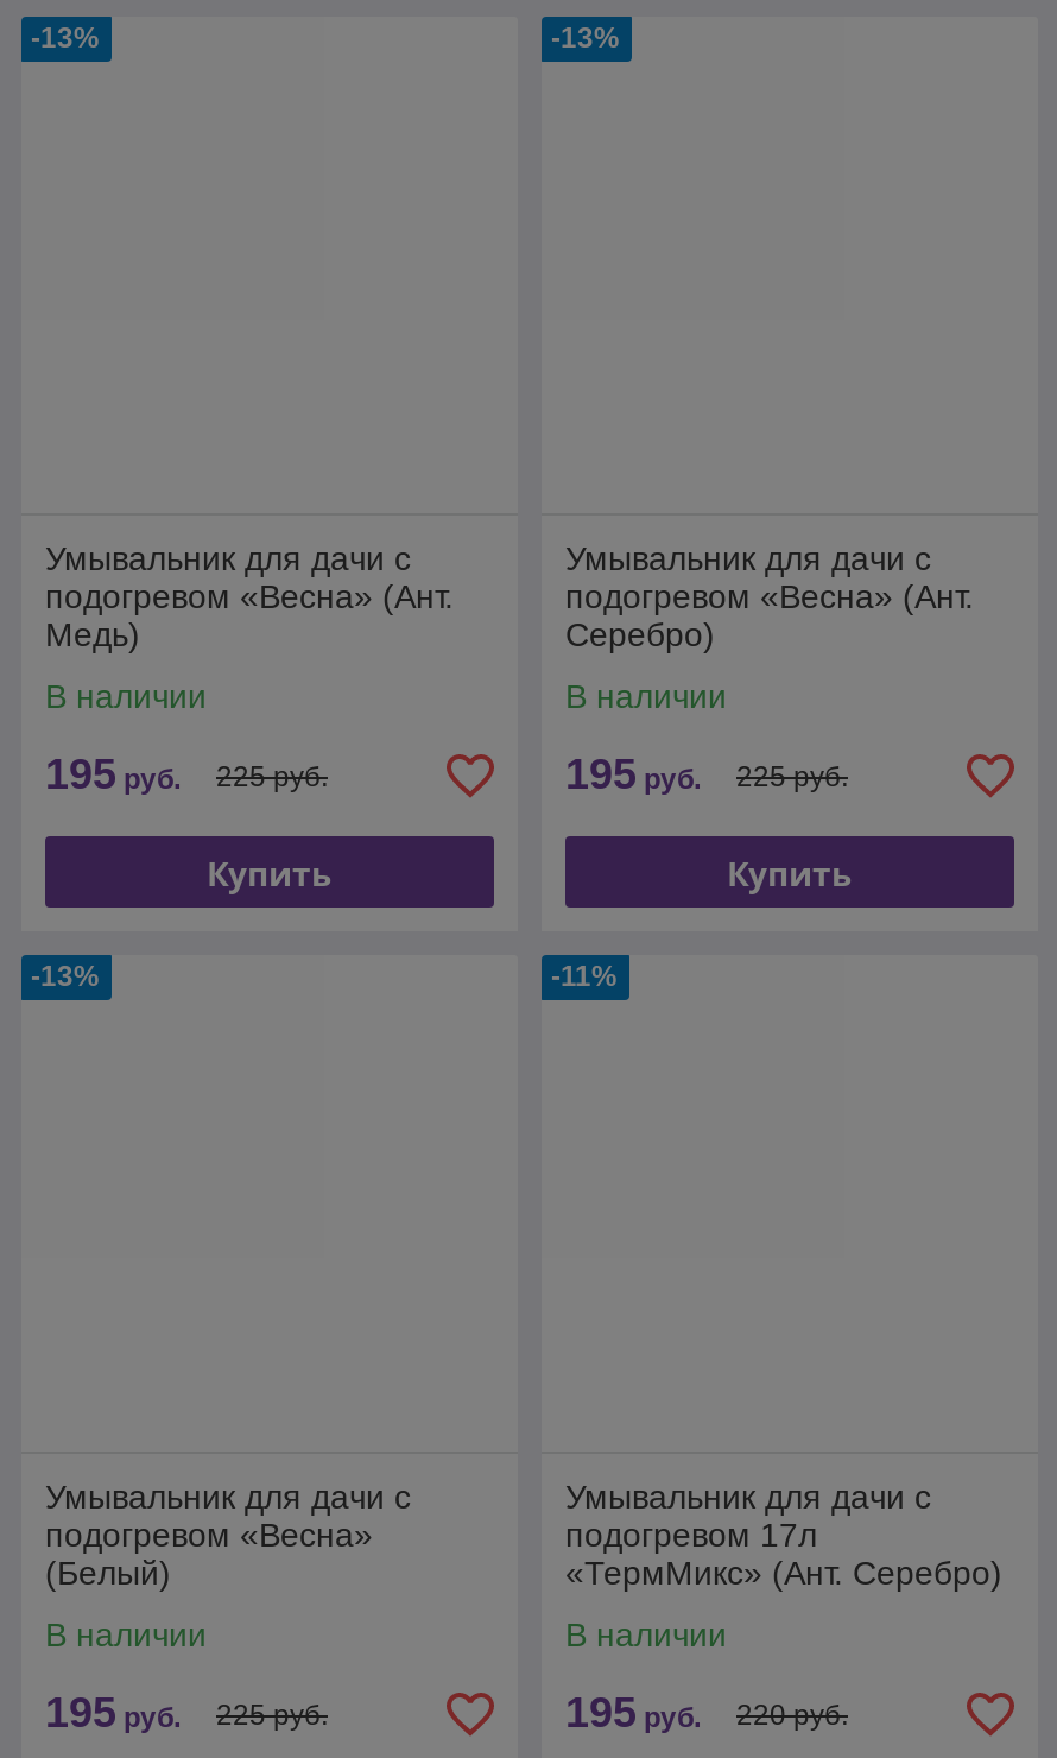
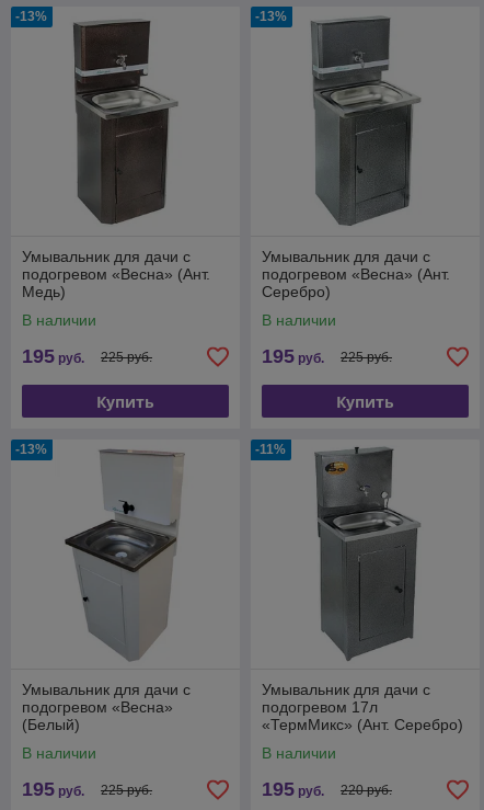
none -> [72,19,178,226] [image]
none -> [310,15,422,227] [image]
none -> [64,448,185,662] [image]
none -> [314,446,422,662] [image]

